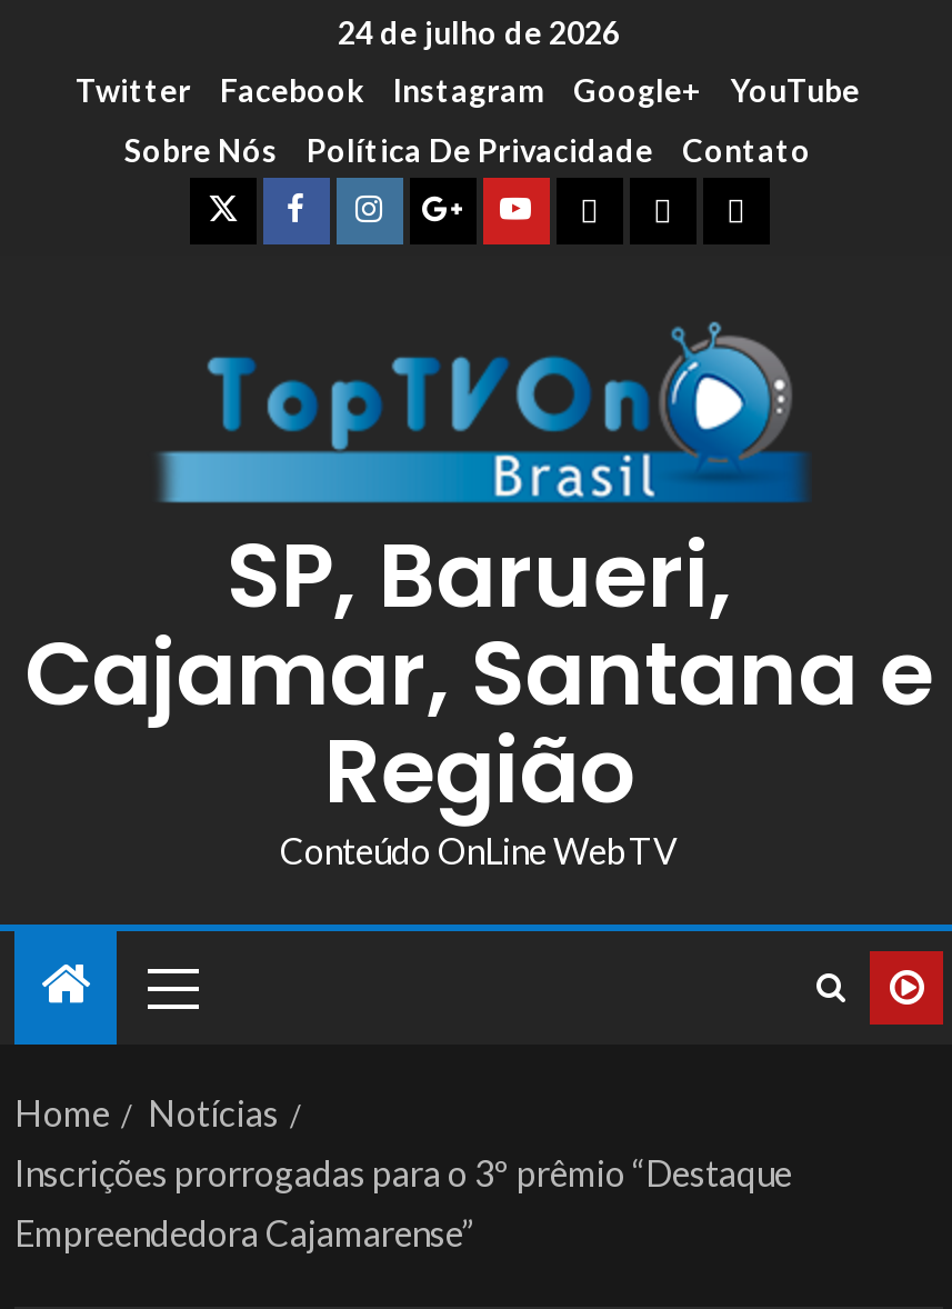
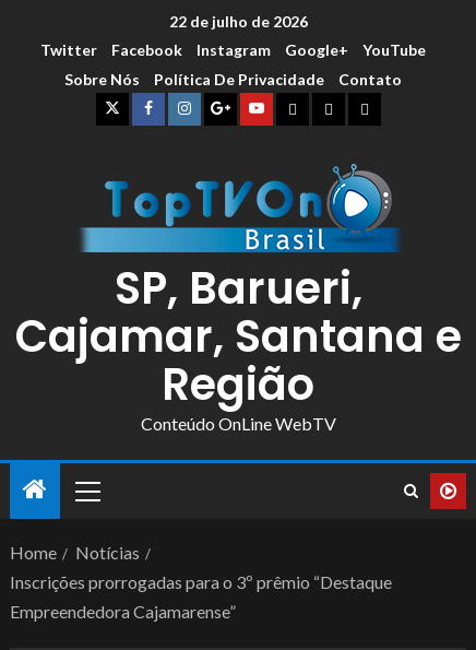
[338,14,620,52] 24 de julho de 2026 -> [169,12,307,31] 22 de julho de 2026

